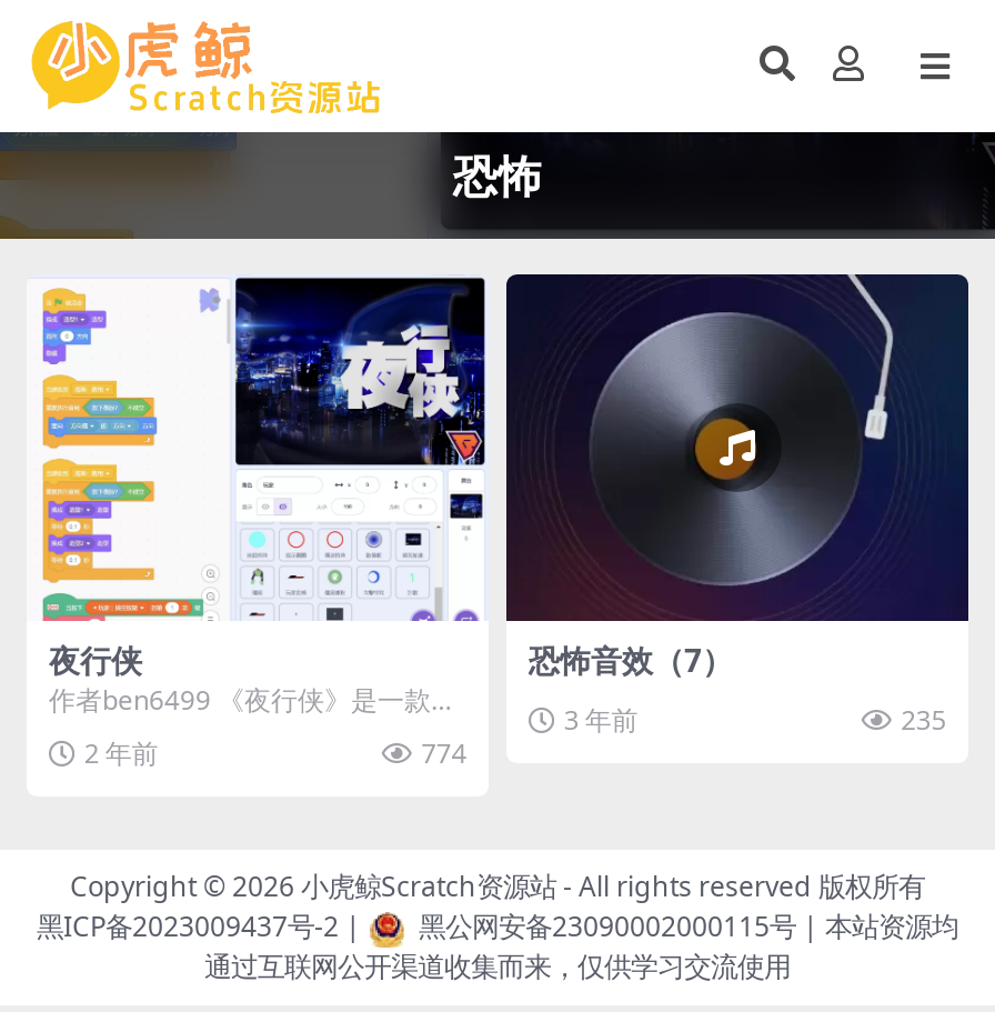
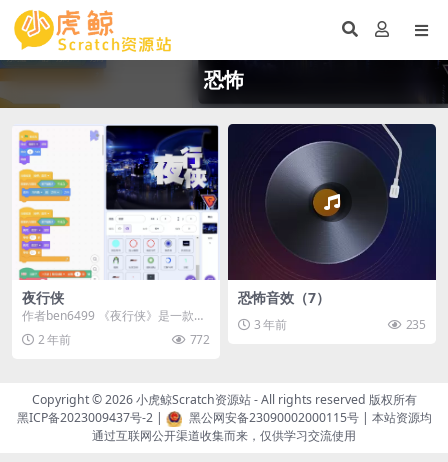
[421,734,466,772] 774 -> [190,331,210,348] 772

